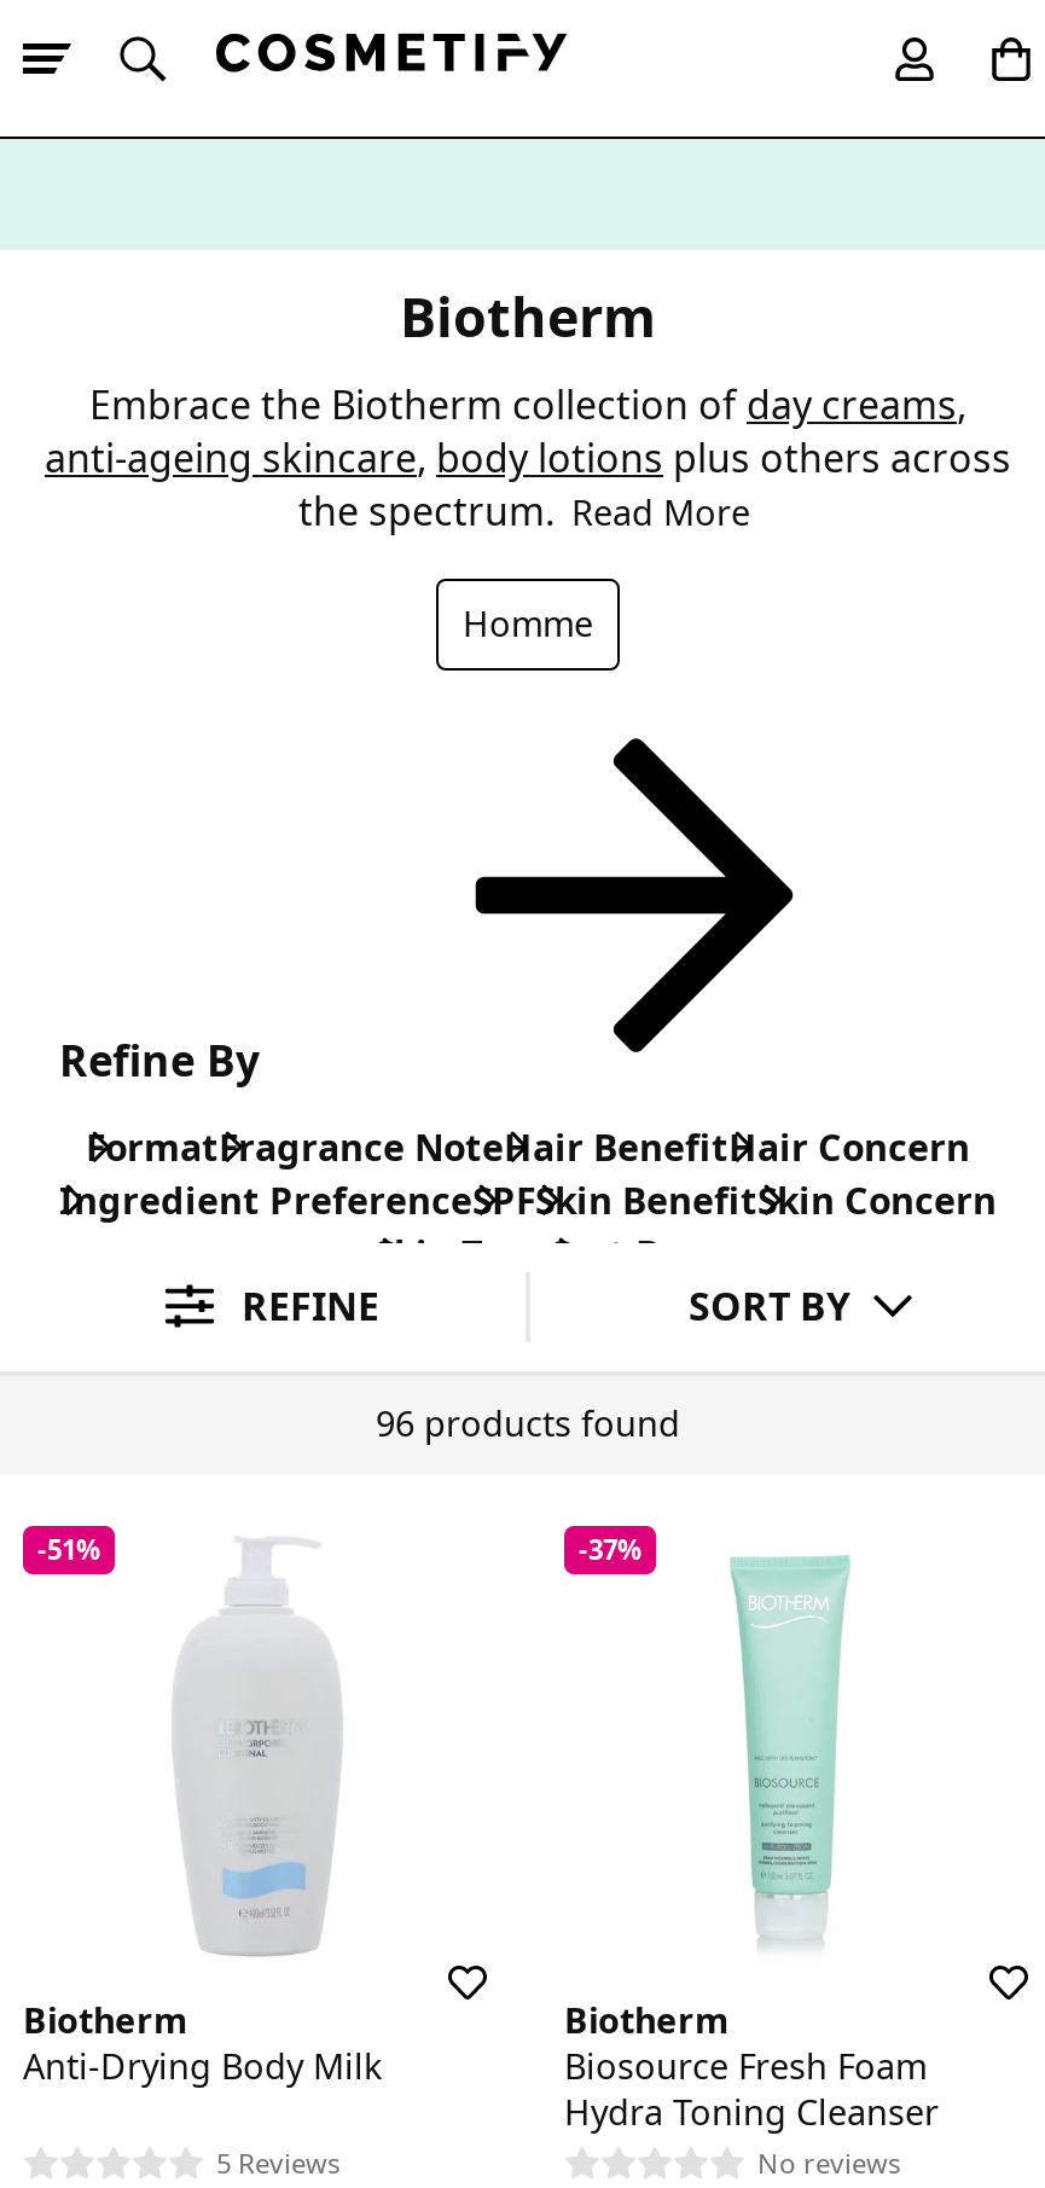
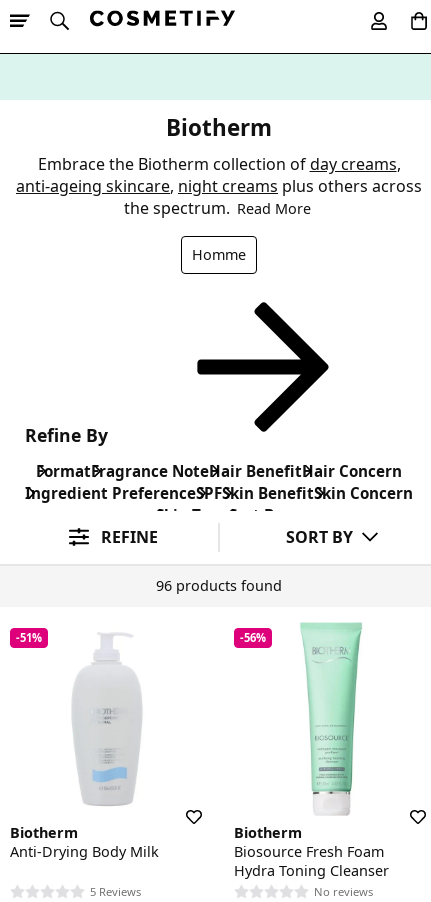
[45,431,1011,484] anti-ageing skincare, body lotions plus others across -> [16,175,422,197] anti-ageing skincare, night creams plus others across
[579,1514,873,1978] [image] | -37% -> [240,622,363,816] [image] | -56%

